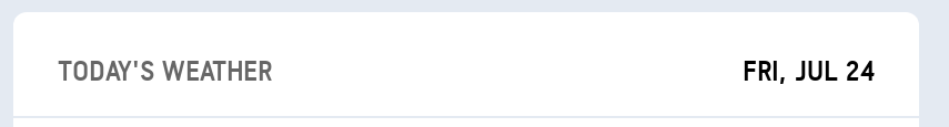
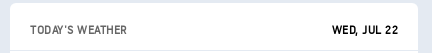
[743,55,875,88] FRI, JUL 24 -> [331,22,398,37] WED, JUL 22

